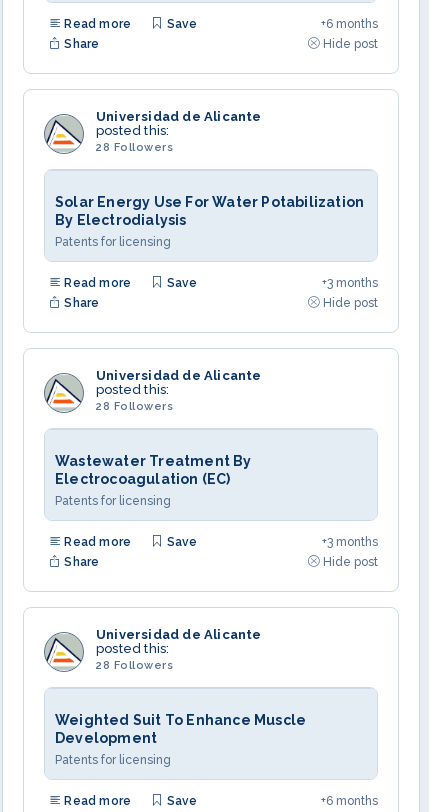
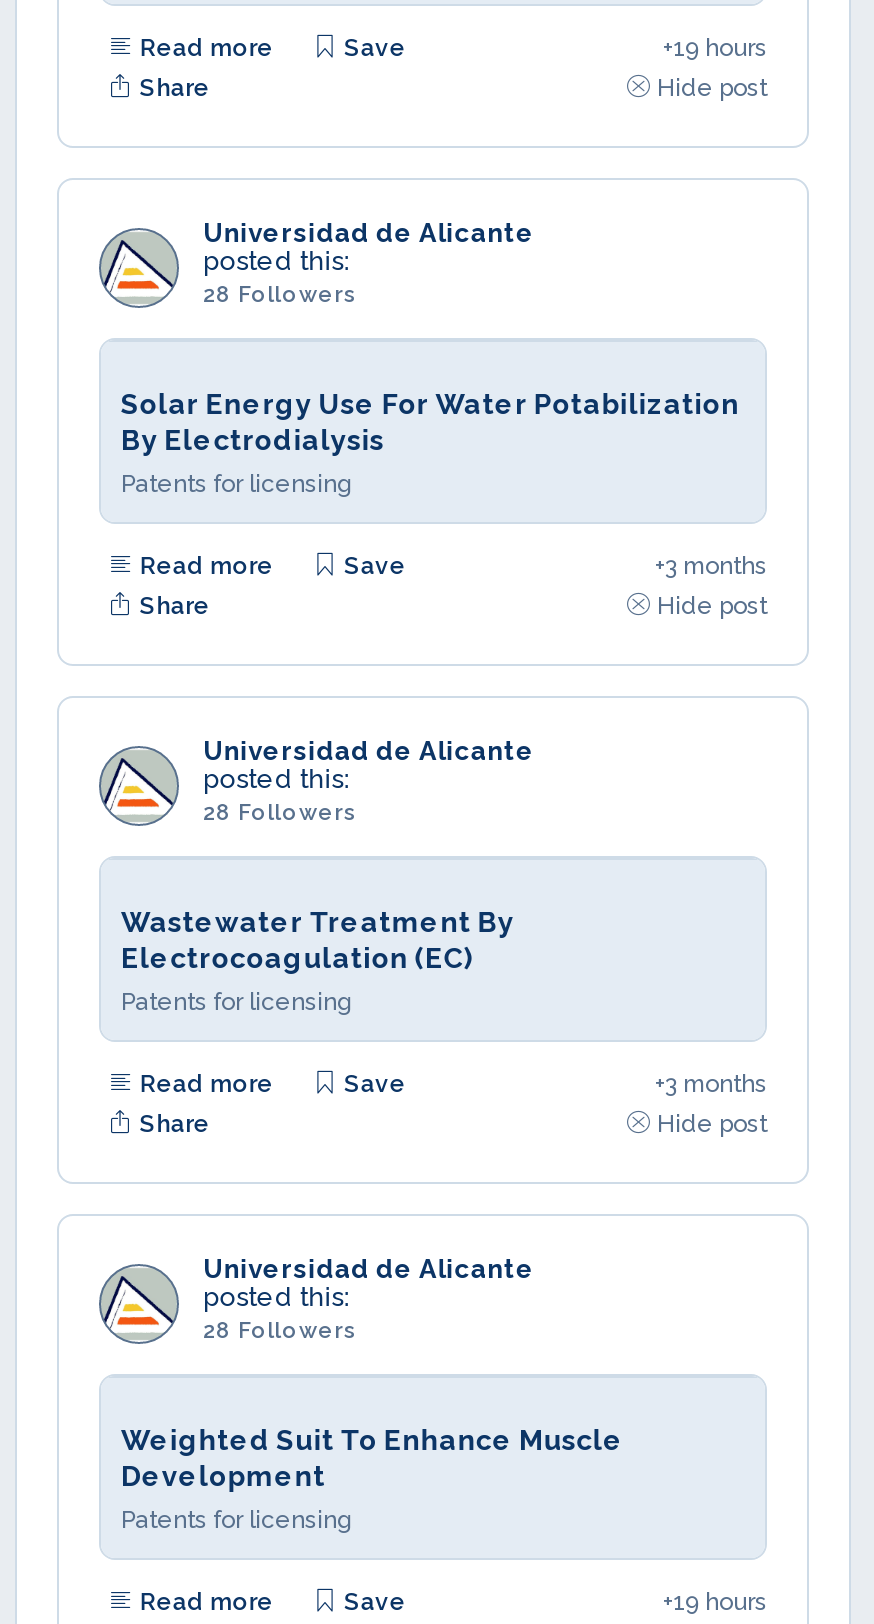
[321,17,378,31] +6 months -> [663,34,767,62] +19 hours
[321,794,378,808] +6 months -> [663,1588,767,1616] +19 hours

